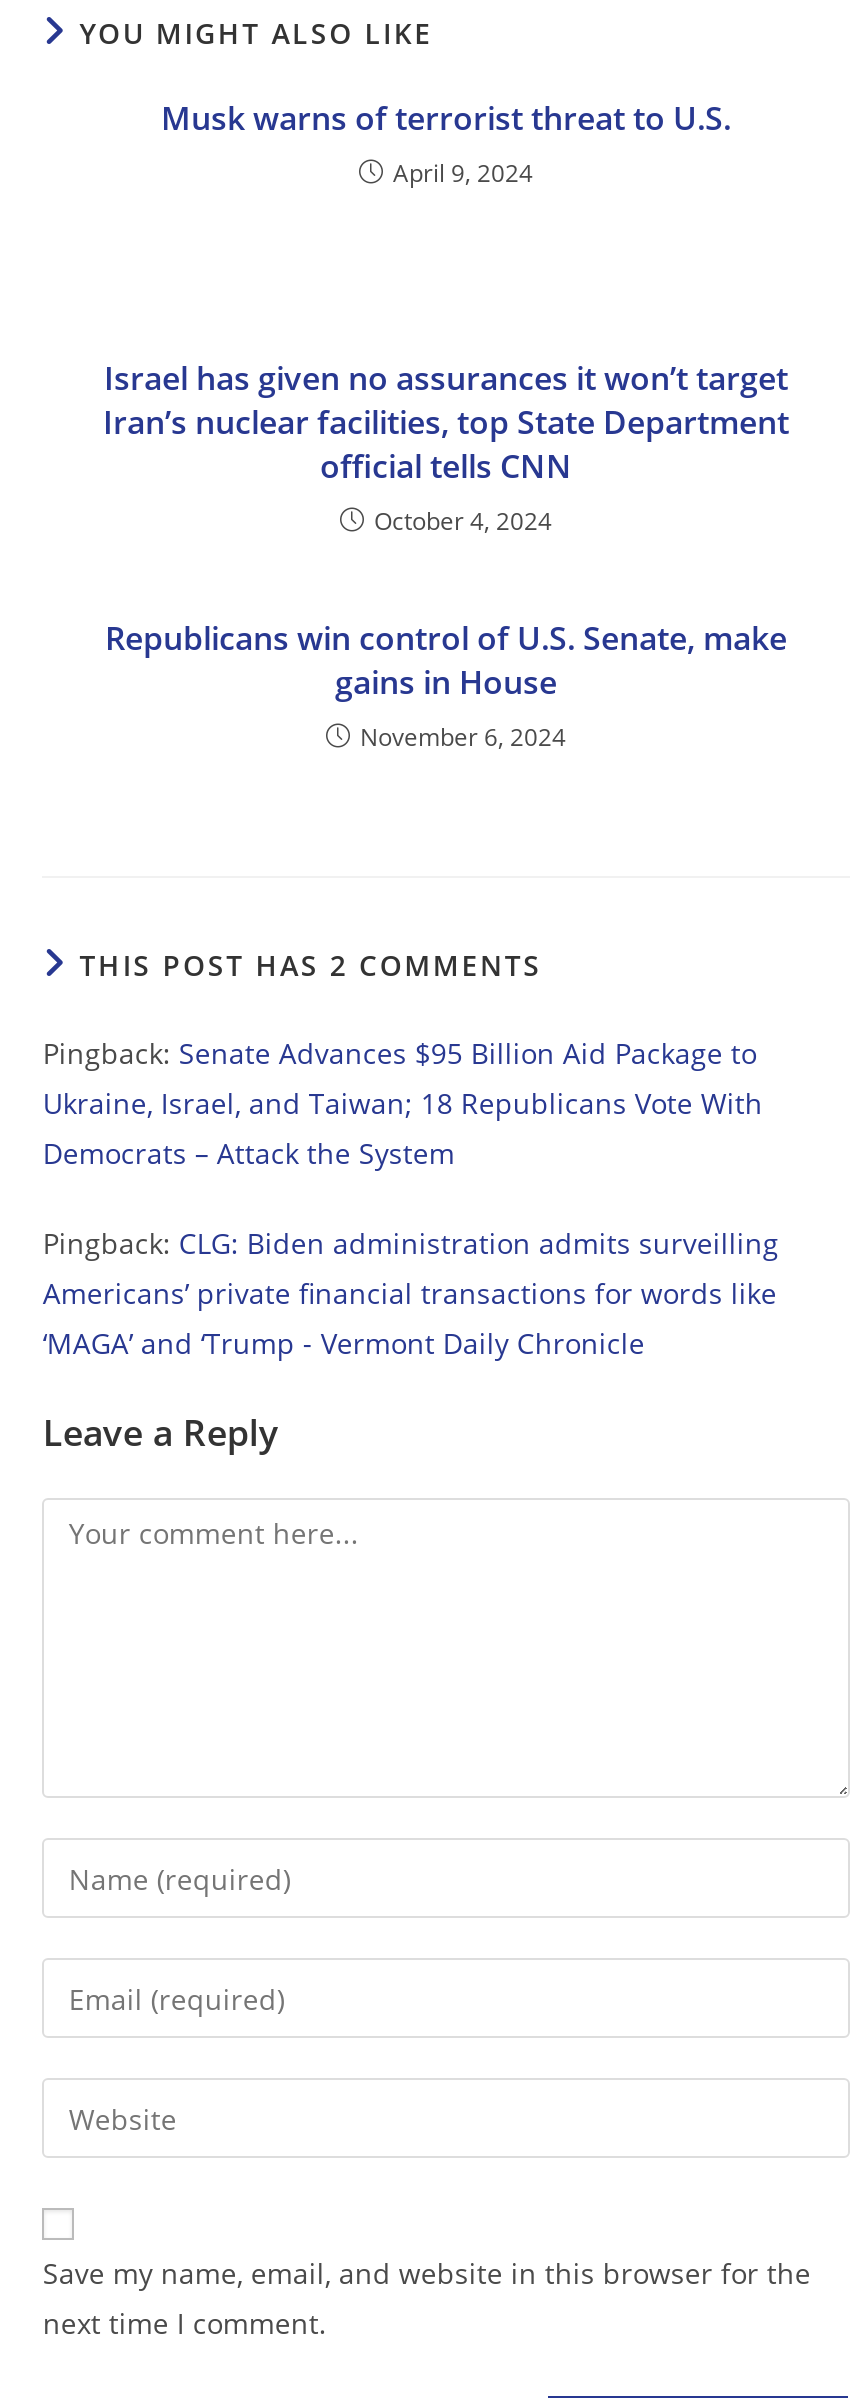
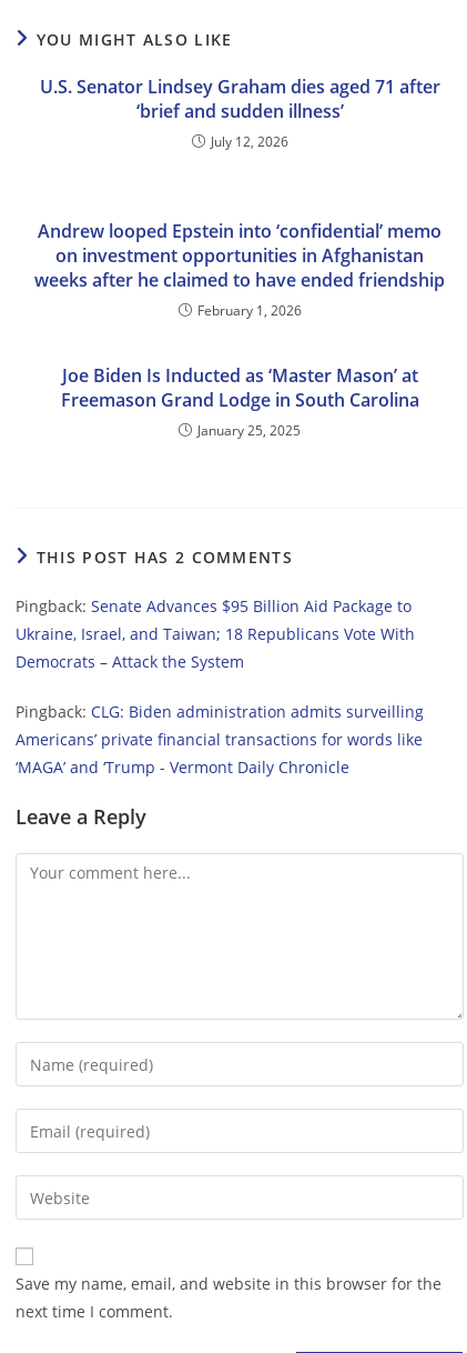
[161,97,731,191] Musk warns of terrorist threat to U.S. | April 9, 2024 -> [39,75,440,151] U.S. Senator Lindsey Graham dies aged 71 after | ‘brief and sudden illness’ | July 12, 2026
[103,357,789,539] Israel has given no assurances it won’t target | Iran’s nuclear facilities, top State Department | official tells CNN | October 4, 2024 -> [34,219,445,320] Andrew looped Epstein into ‘confidential’ memo | on investment opportunities in Afghanistan | weeks after he claimed to have ended friendship | February 1, 2026
[105,617,787,755] Republicans win control of U.S. Senate, make | gains in House | November 6, 2024 -> [60,364,419,440] Joe Biden Is Inducted as ‘Master Mason’ at | Freemason Grand Lodge in South Carolina | January 25, 2025

